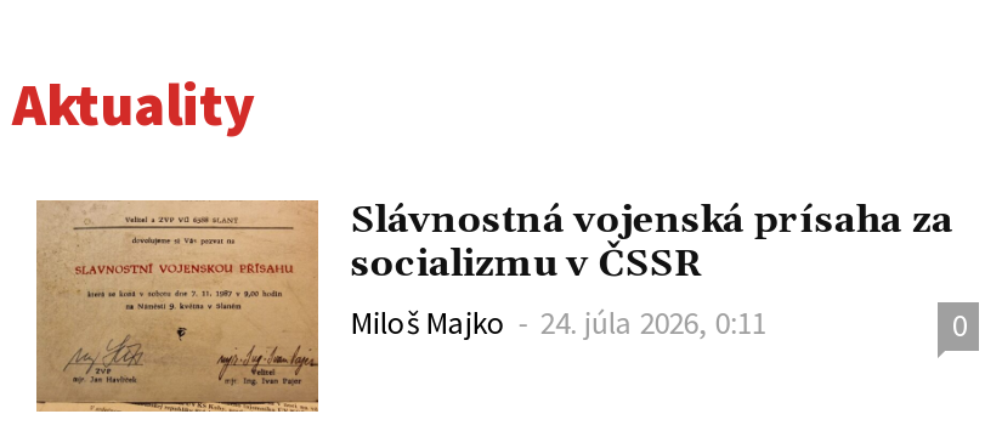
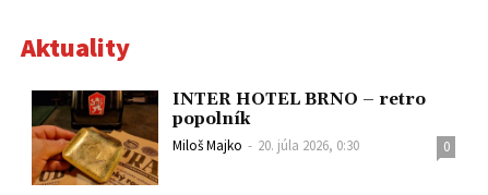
[34,197,953,414] [image] | Slávnostná vojenská prísaha za | socializmu v ČSSR | Miloš Majko - 24. júla 2026, 0:11 -> [31,89,426,185] [image] | INTER HOTEL BRNO – retro | popolník | Miloš Majko - 20. júla 2026, 0:30

